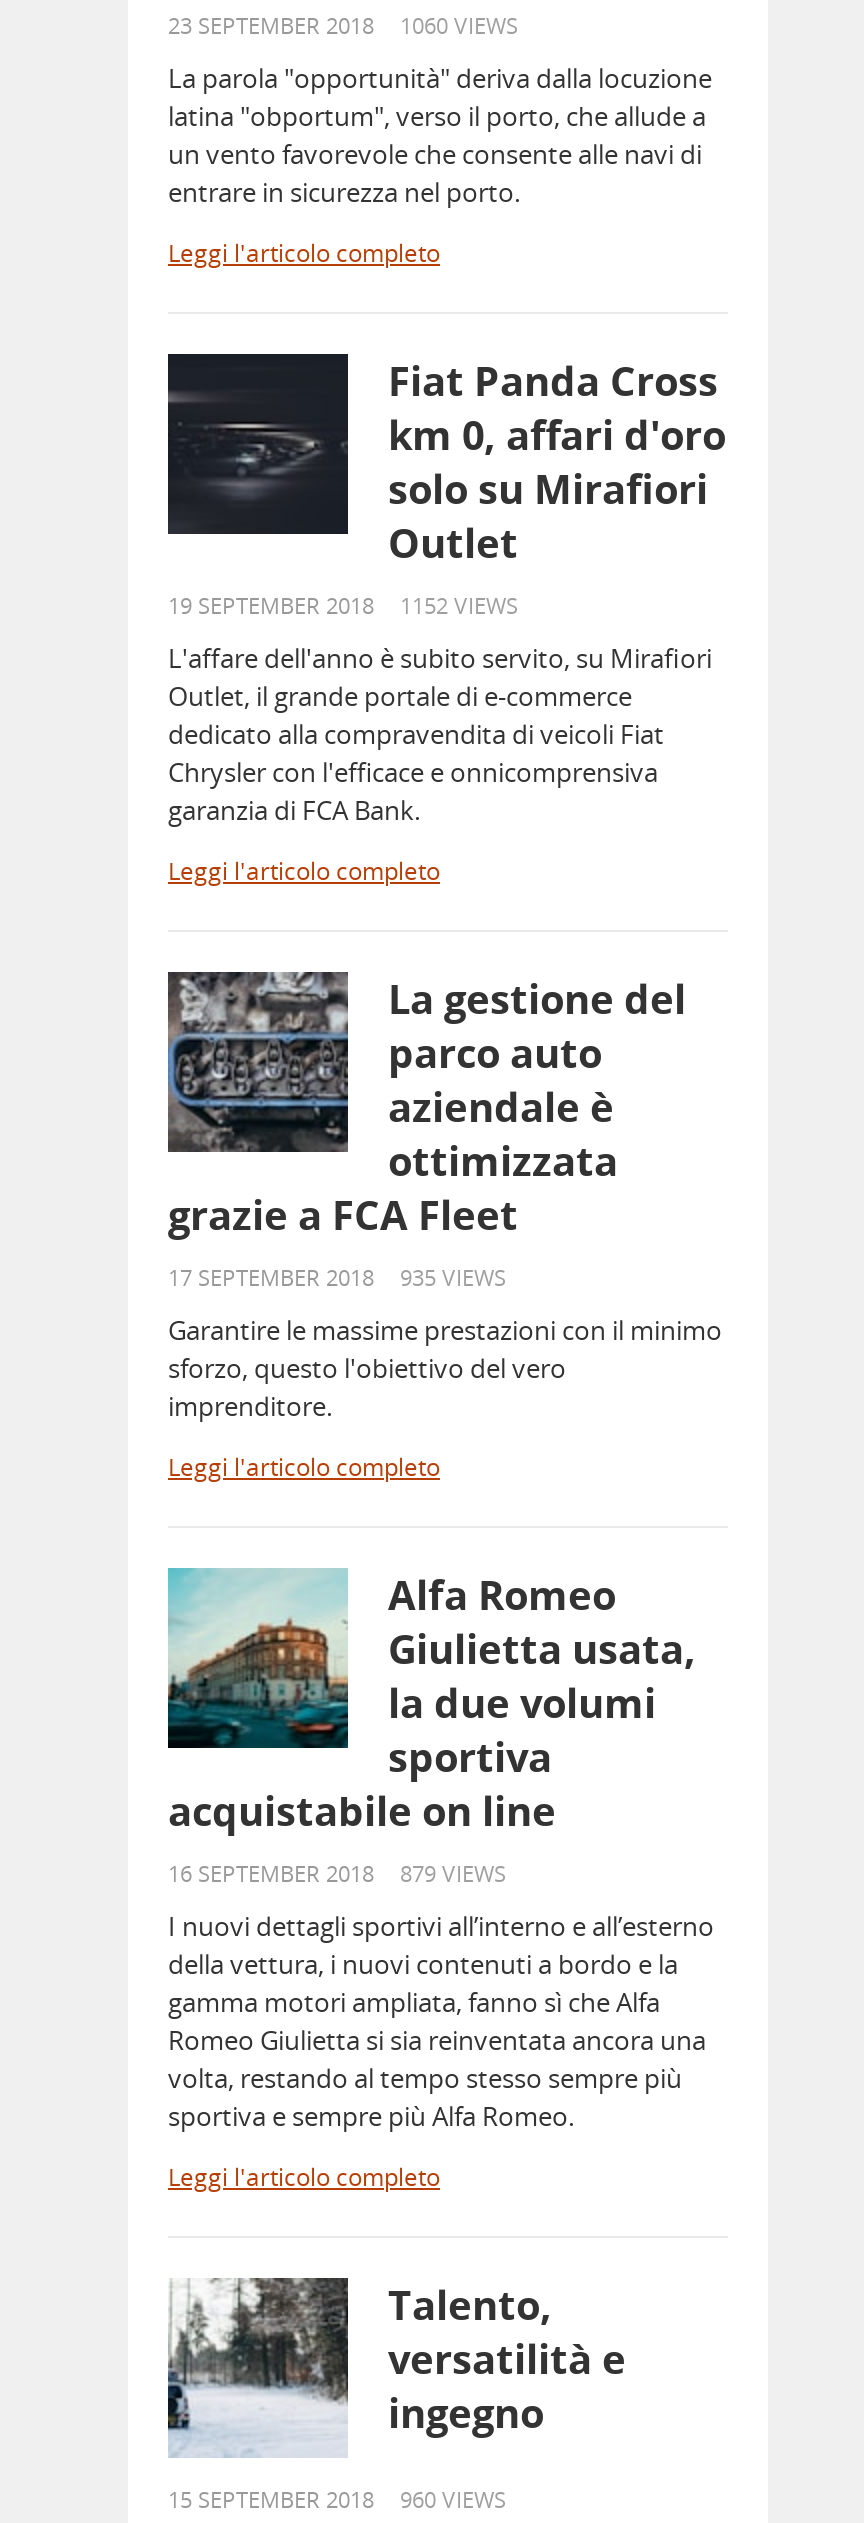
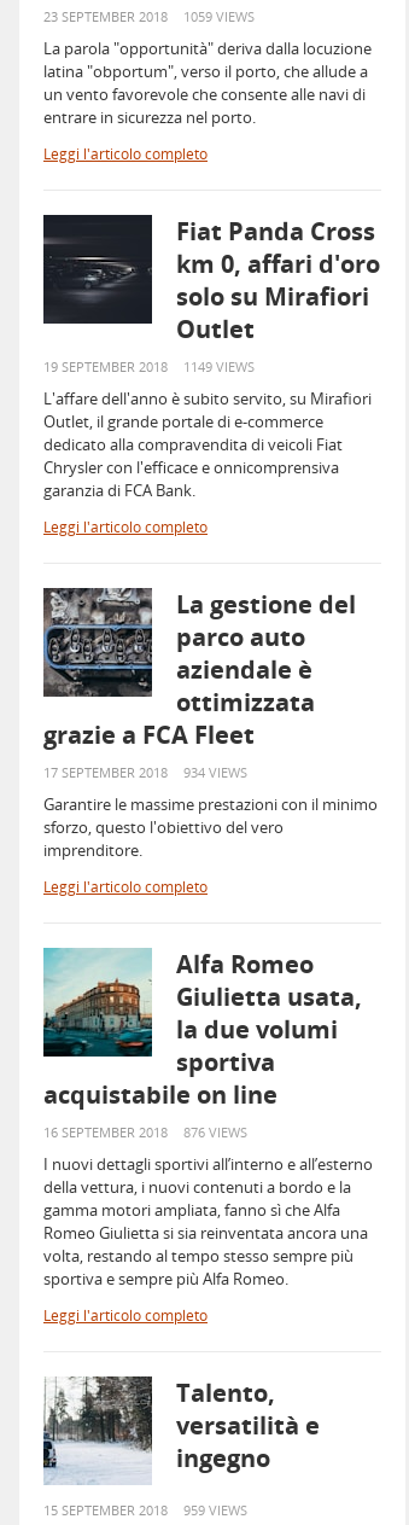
[168,10,518,40] 23 SEPTEMBER 2018 1060 VIEWS -> [43,7,255,25] 23 SEPTEMBER 2018 1059 VIEWS
[168,590,518,620] 19 SEPTEMBER 2018 1152 VIEWS -> [43,357,255,375] 19 SEPTEMBER 2018 1149 VIEWS
[168,1262,506,1292] 17 SEPTEMBER 2018 935 VIEWS -> [43,763,247,781] 17 SEPTEMBER 2018 934 VIEWS
[168,1858,506,1888] 16 SEPTEMBER 2018 879 VIEWS -> [43,1123,247,1141] 16 SEPTEMBER 2018 876 VIEWS
[168,2484,506,2514] 15 SEPTEMBER 2018 960 VIEWS -> [43,1501,247,1519] 15 SEPTEMBER 2018 959 VIEWS

